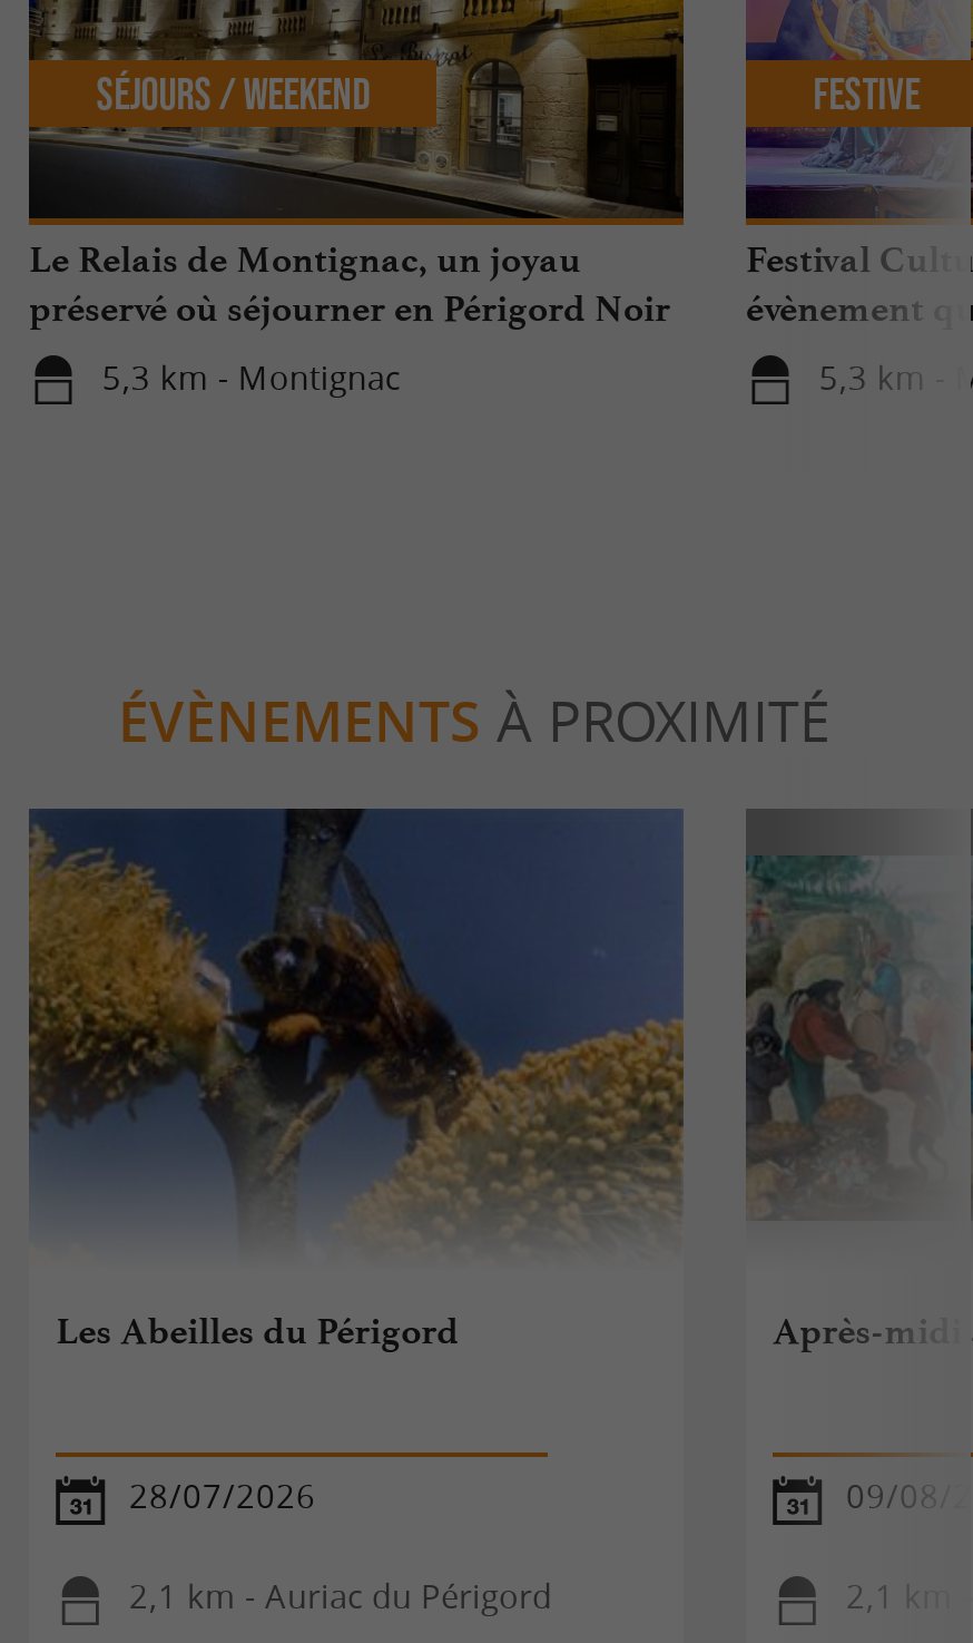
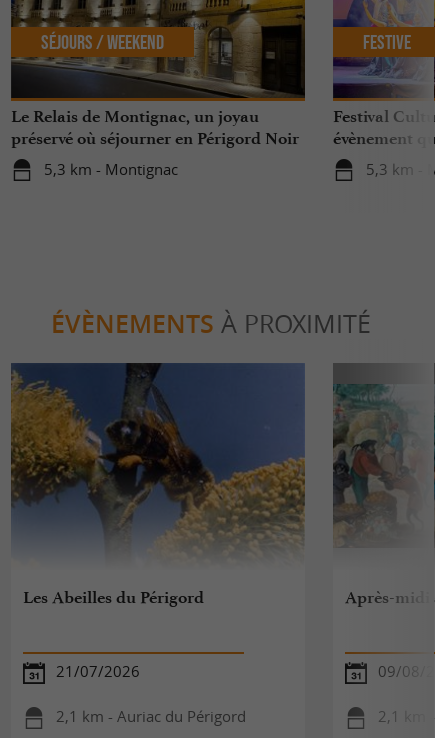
[129,1474,316,1517] 28/07/2026 -> [56,662,140,681] 21/07/2026

